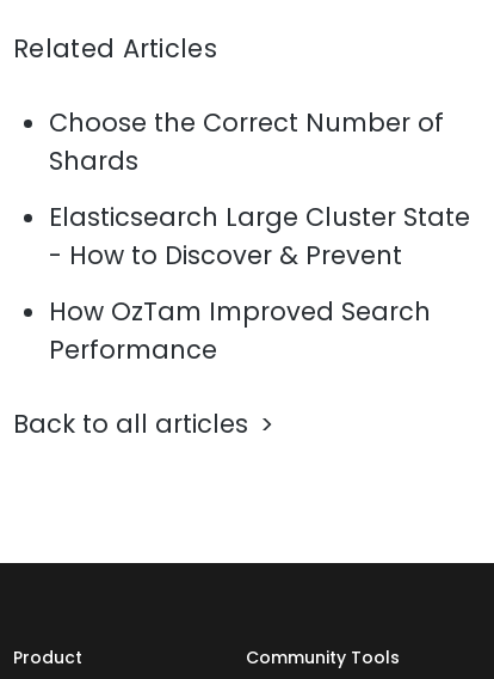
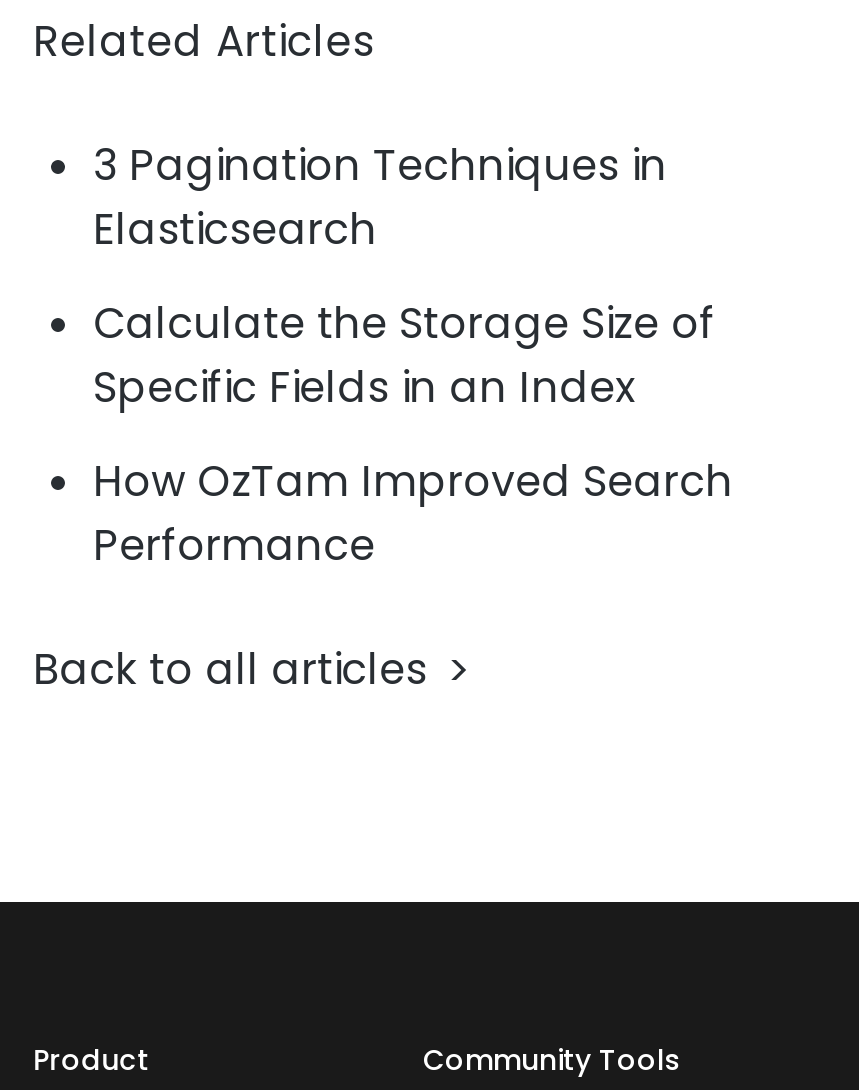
[49,105,444,178] Choose the Correct Number of | Shards -> [93,136,667,258] 3 Pagination Techniques in | Elasticsearch
[49,199,470,272] Elasticsearch Large Cluster State | - How to Discover & Prevent -> [93,294,715,416] Calculate the Storage Size of | Specific Fields in an Index

